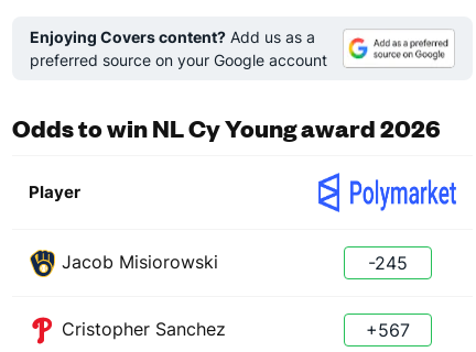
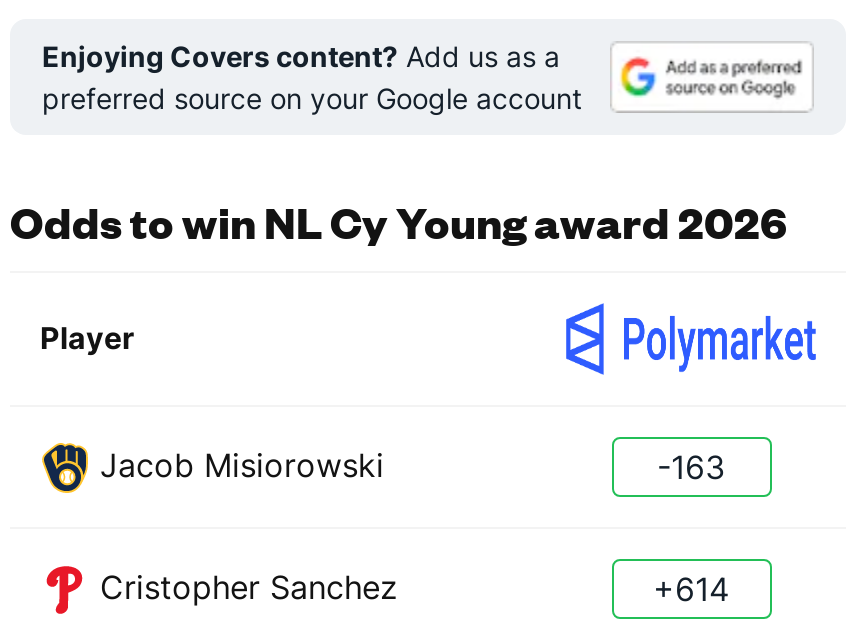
[367,252,407,274] -245 -> [657,447,725,487] -163
[365,319,409,341] +567 -> [653,569,729,609] +614

